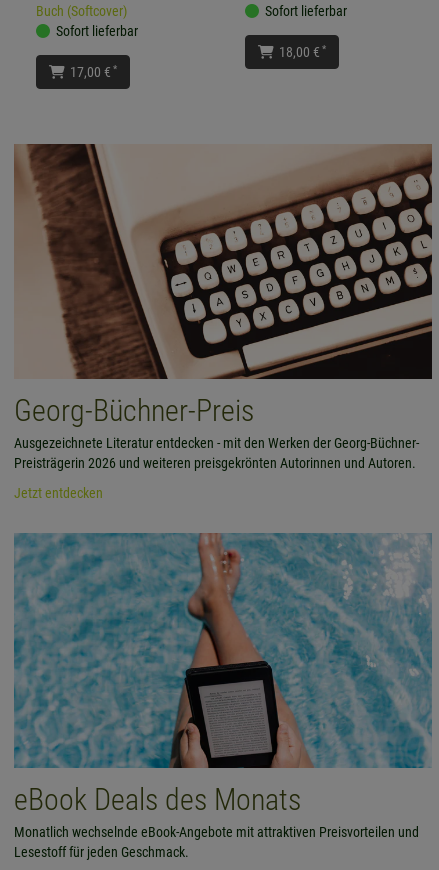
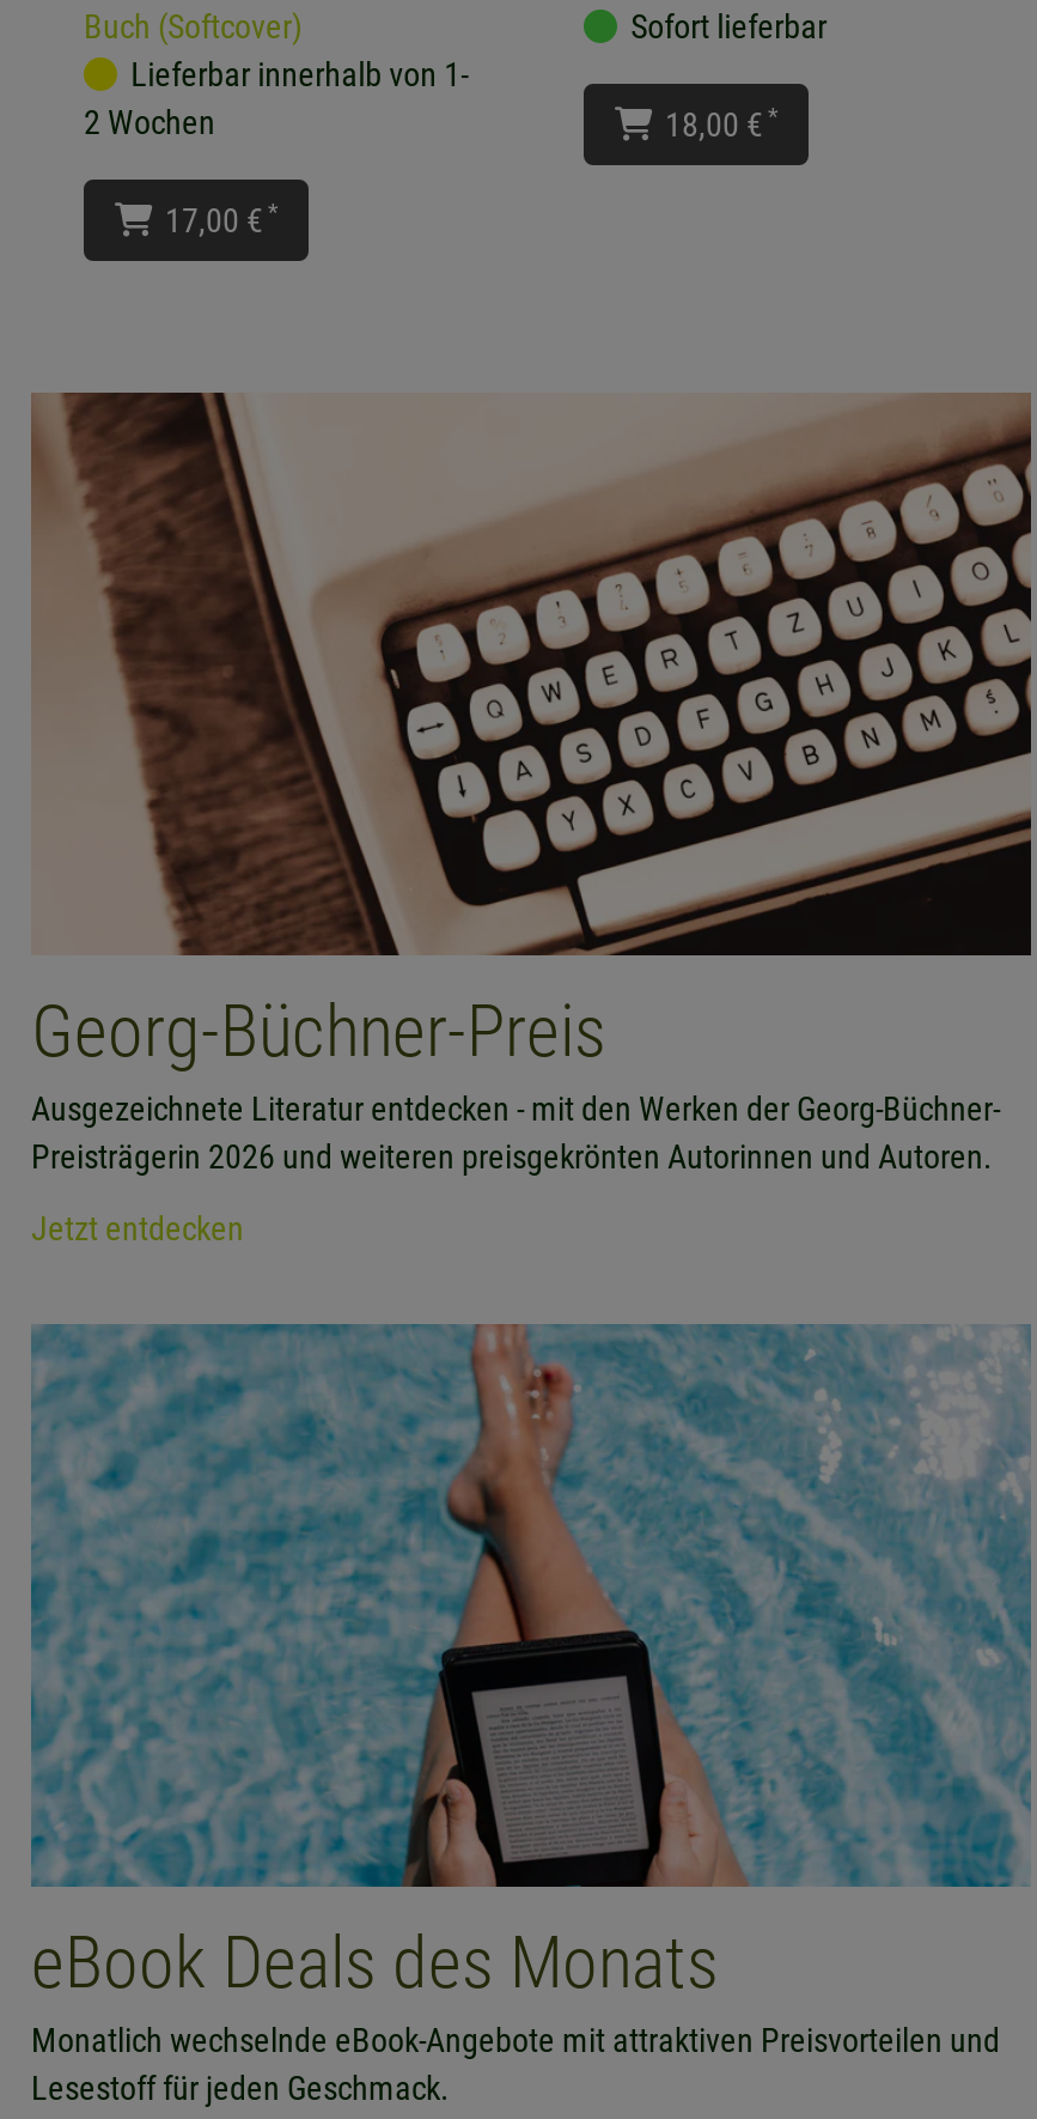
[56,23,138,39] Sofort lieferbar -> [84,56,468,142] Lieferbar innerhalb von 1- | 2 Wochen

